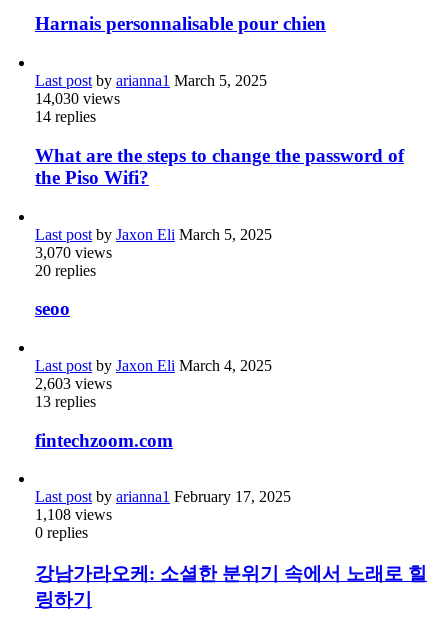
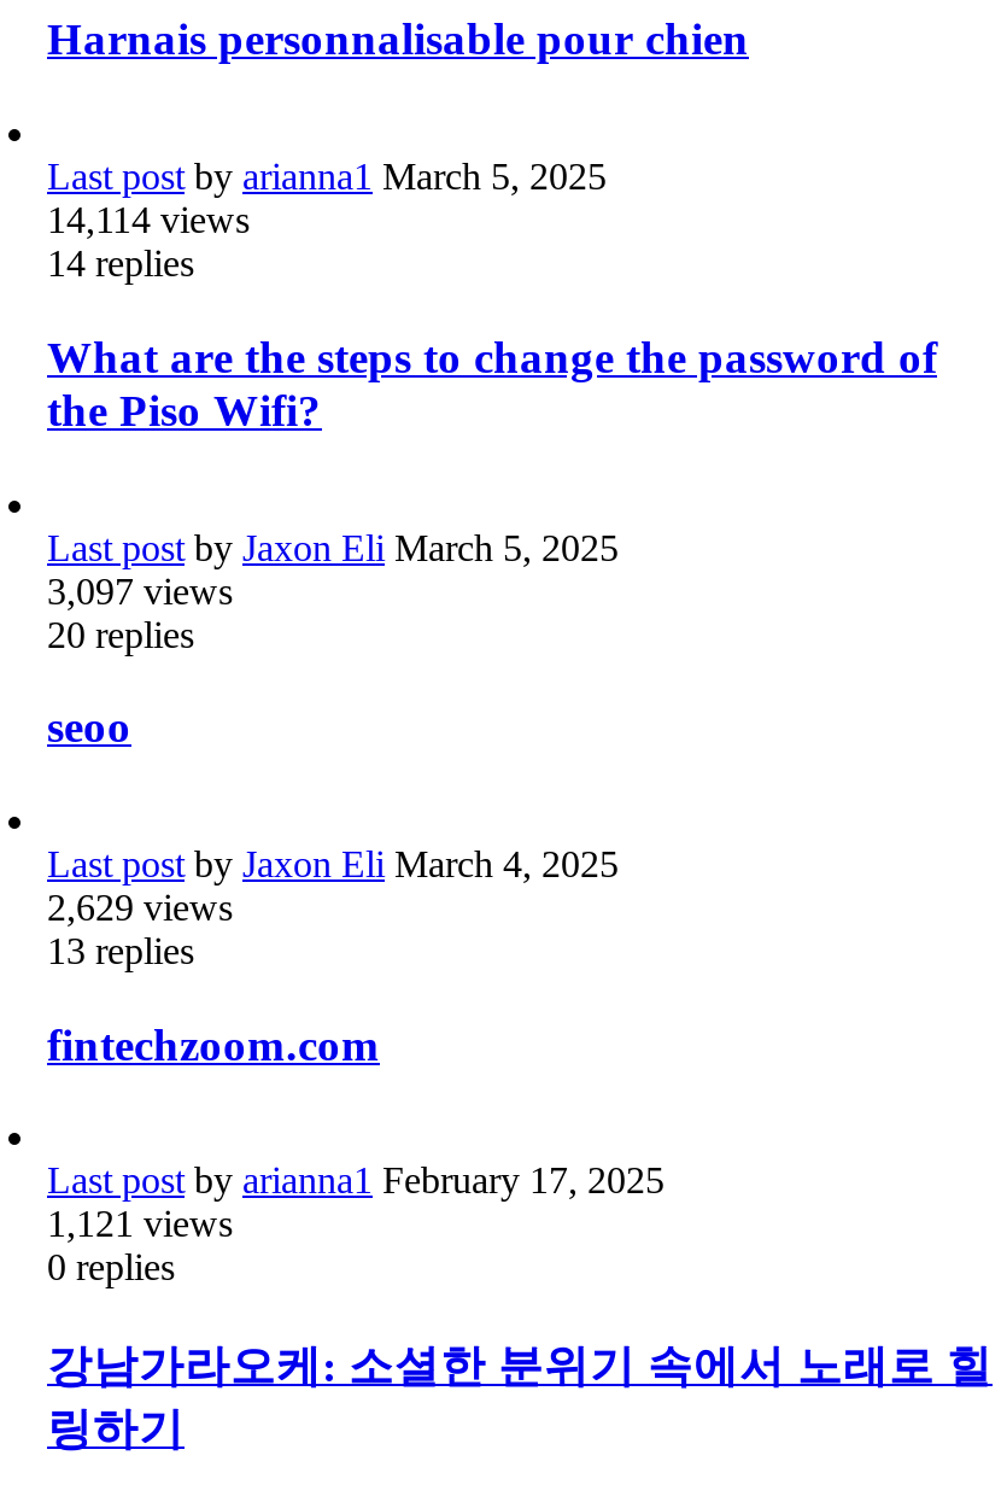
[35,90,120,107] 14,030 views -> [47,199,250,240] 14,114 views
[35,244,112,261] 3,070 views -> [47,570,233,611] 3,097 views
[35,375,112,392] 2,603 views -> [47,887,233,928] 2,629 views
[35,506,112,523] 1,108 views -> [47,1204,233,1245] 1,121 views

